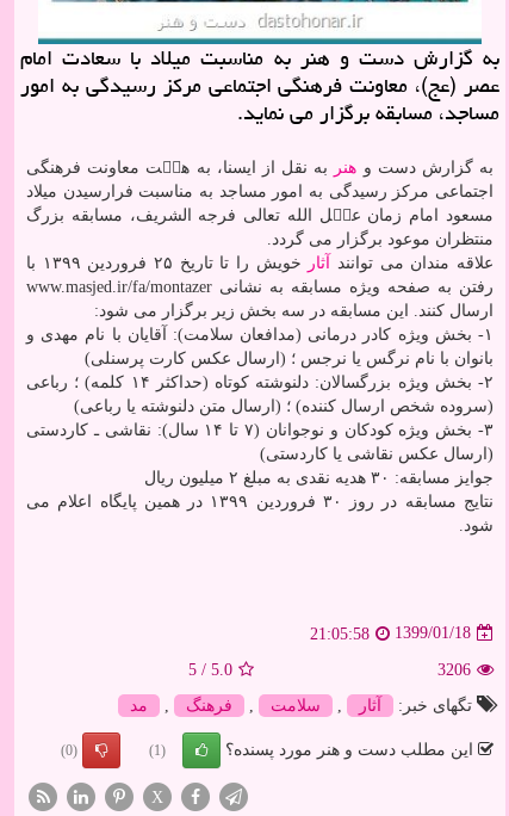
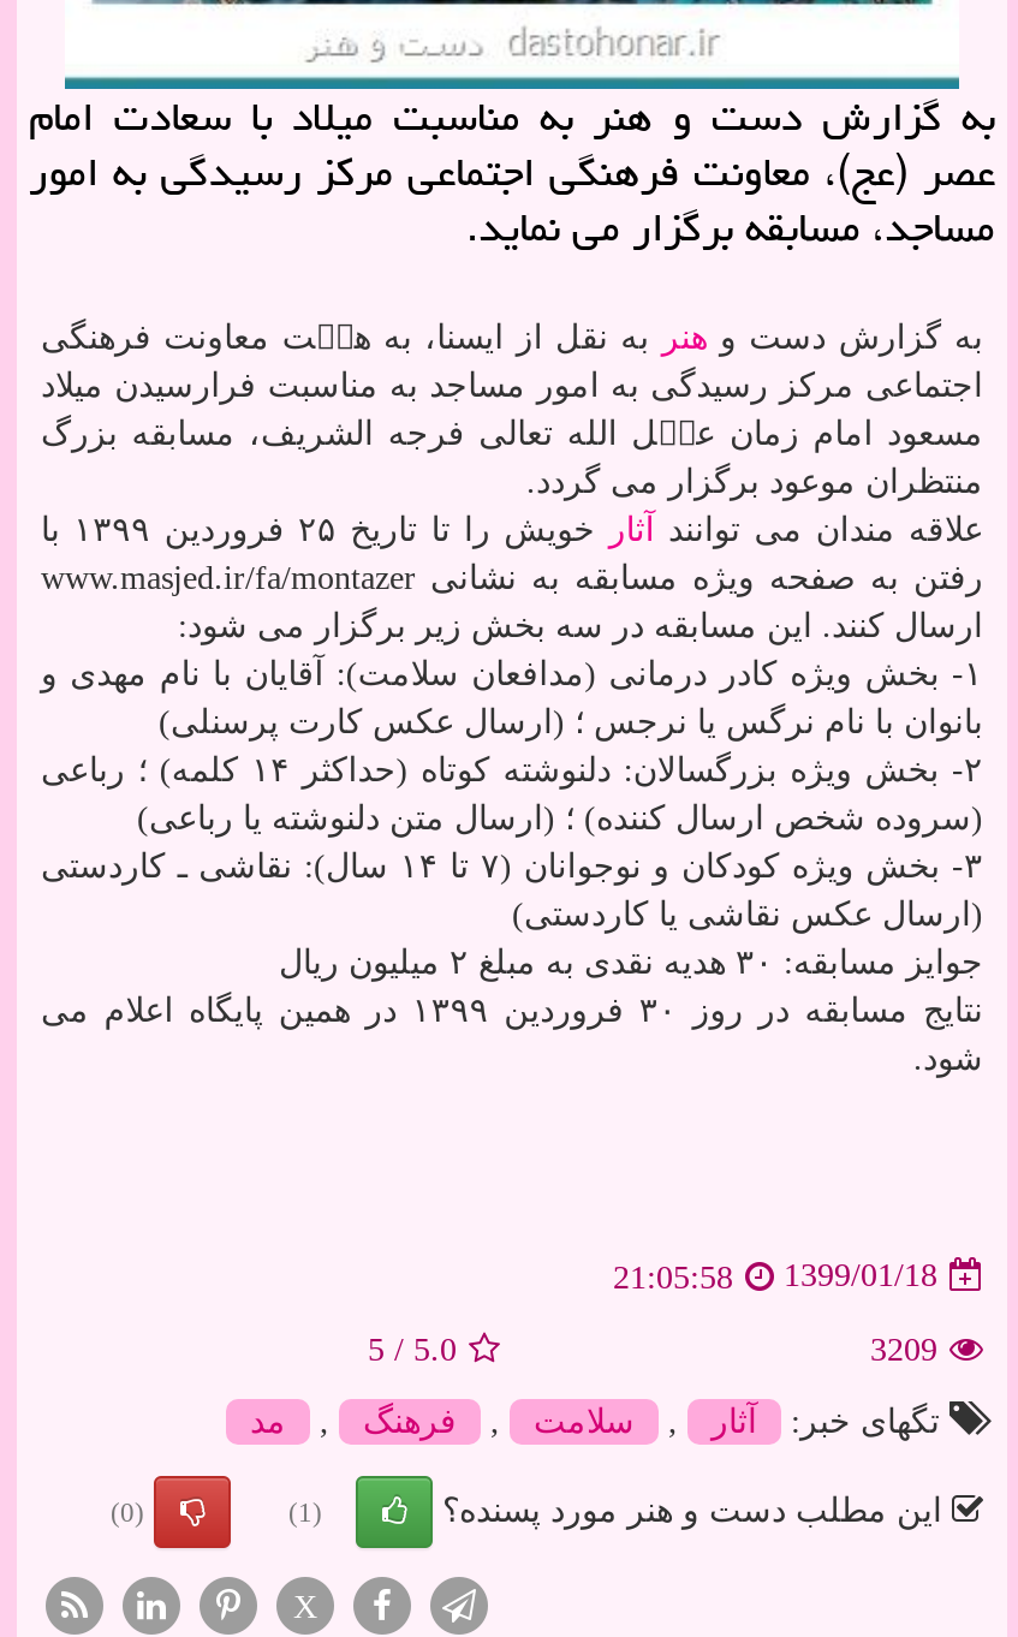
[437,661,471,679] 3206 -> [870,1331,937,1368] 3209

